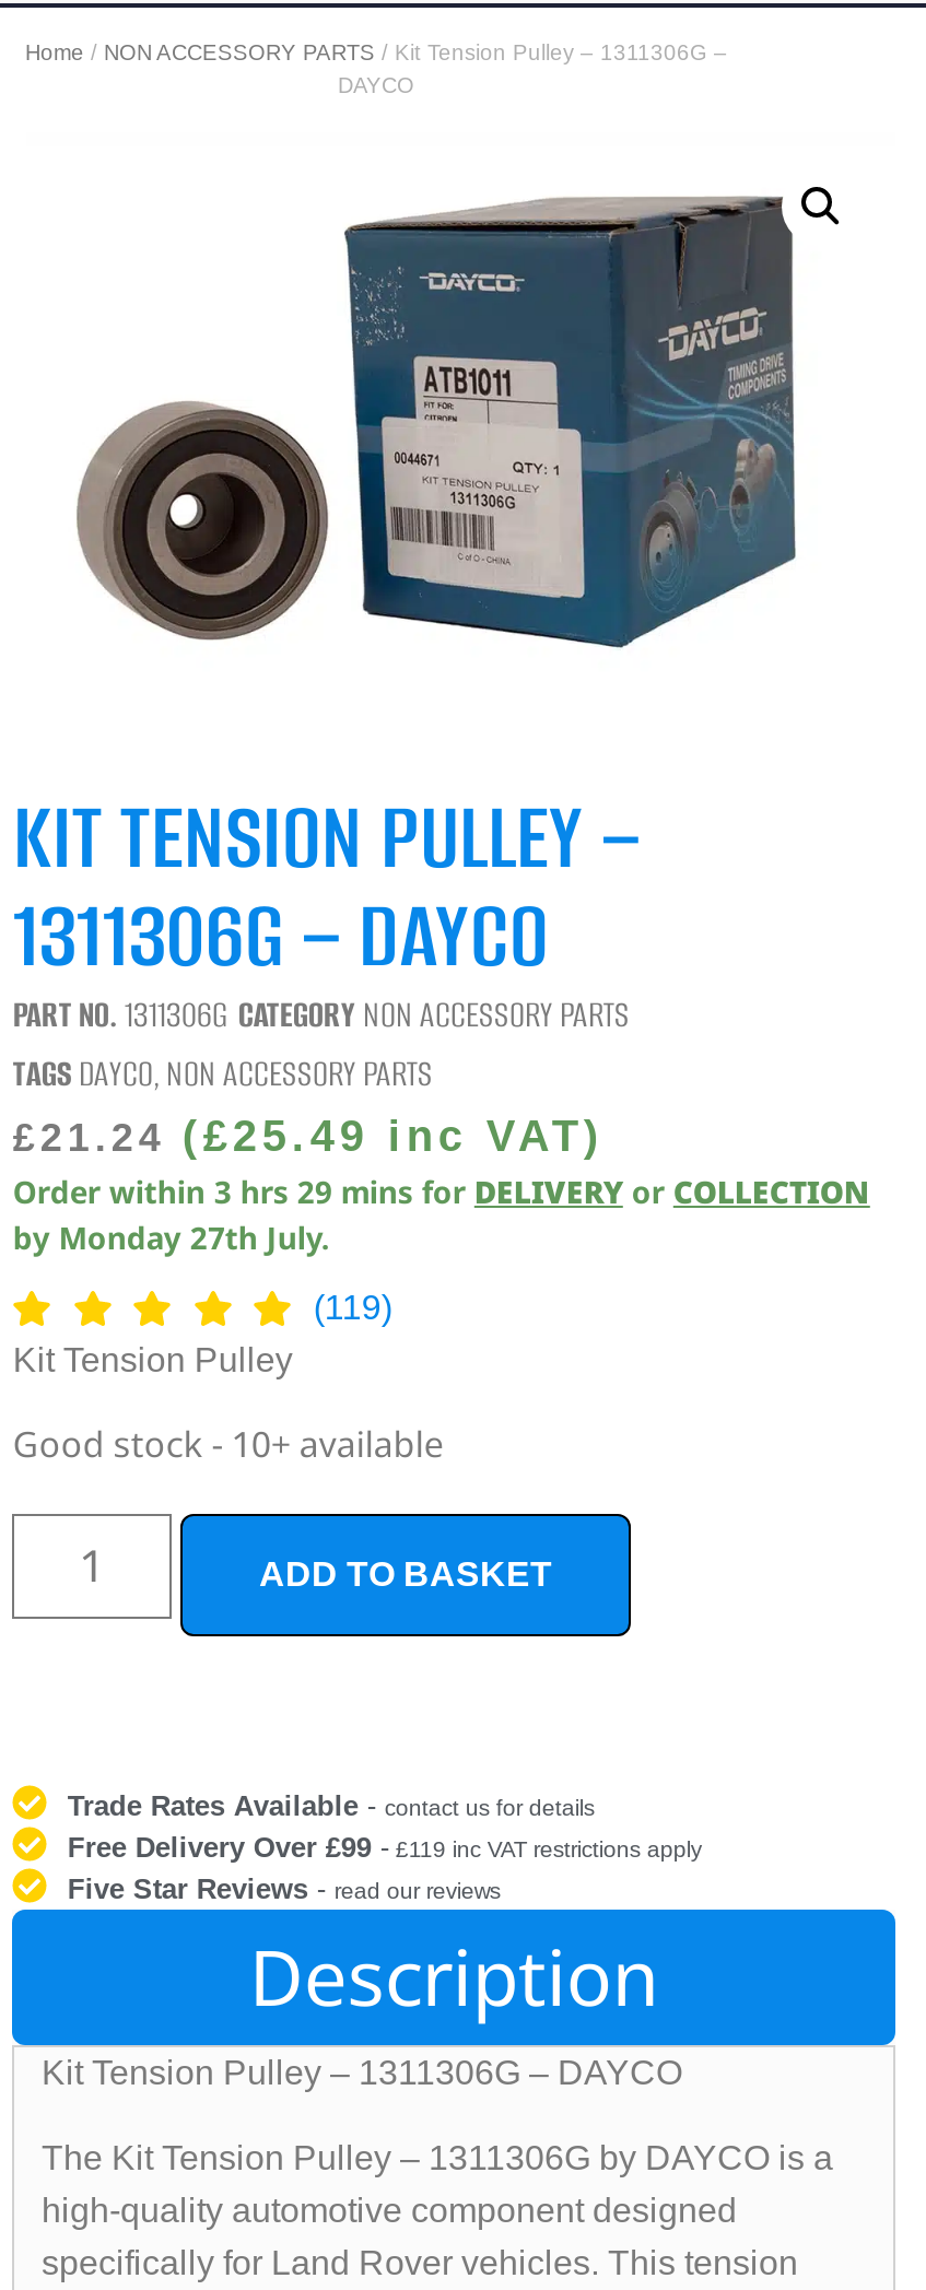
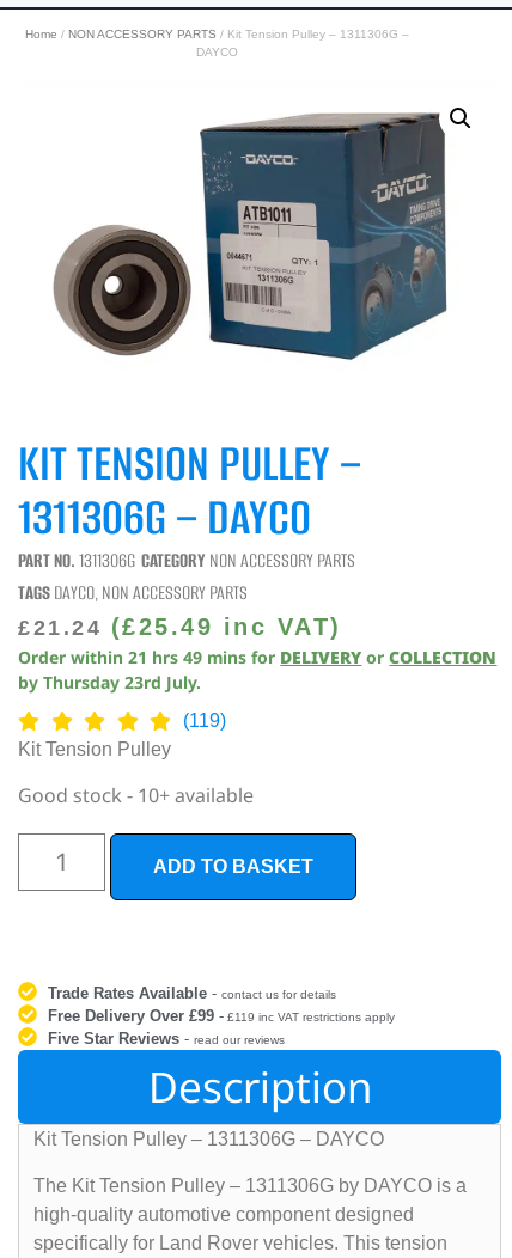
[13,1171,870,1213] Order within 3 hrs 29 mins for DELIVERY or COLLECTION -> [18,646,497,669] Order within 21 hrs 49 mins for DELIVERY or COLLECTION
[13,1217,330,1259] by Monday 27th July. -> [18,671,201,694] by Thursday 23rd July.

